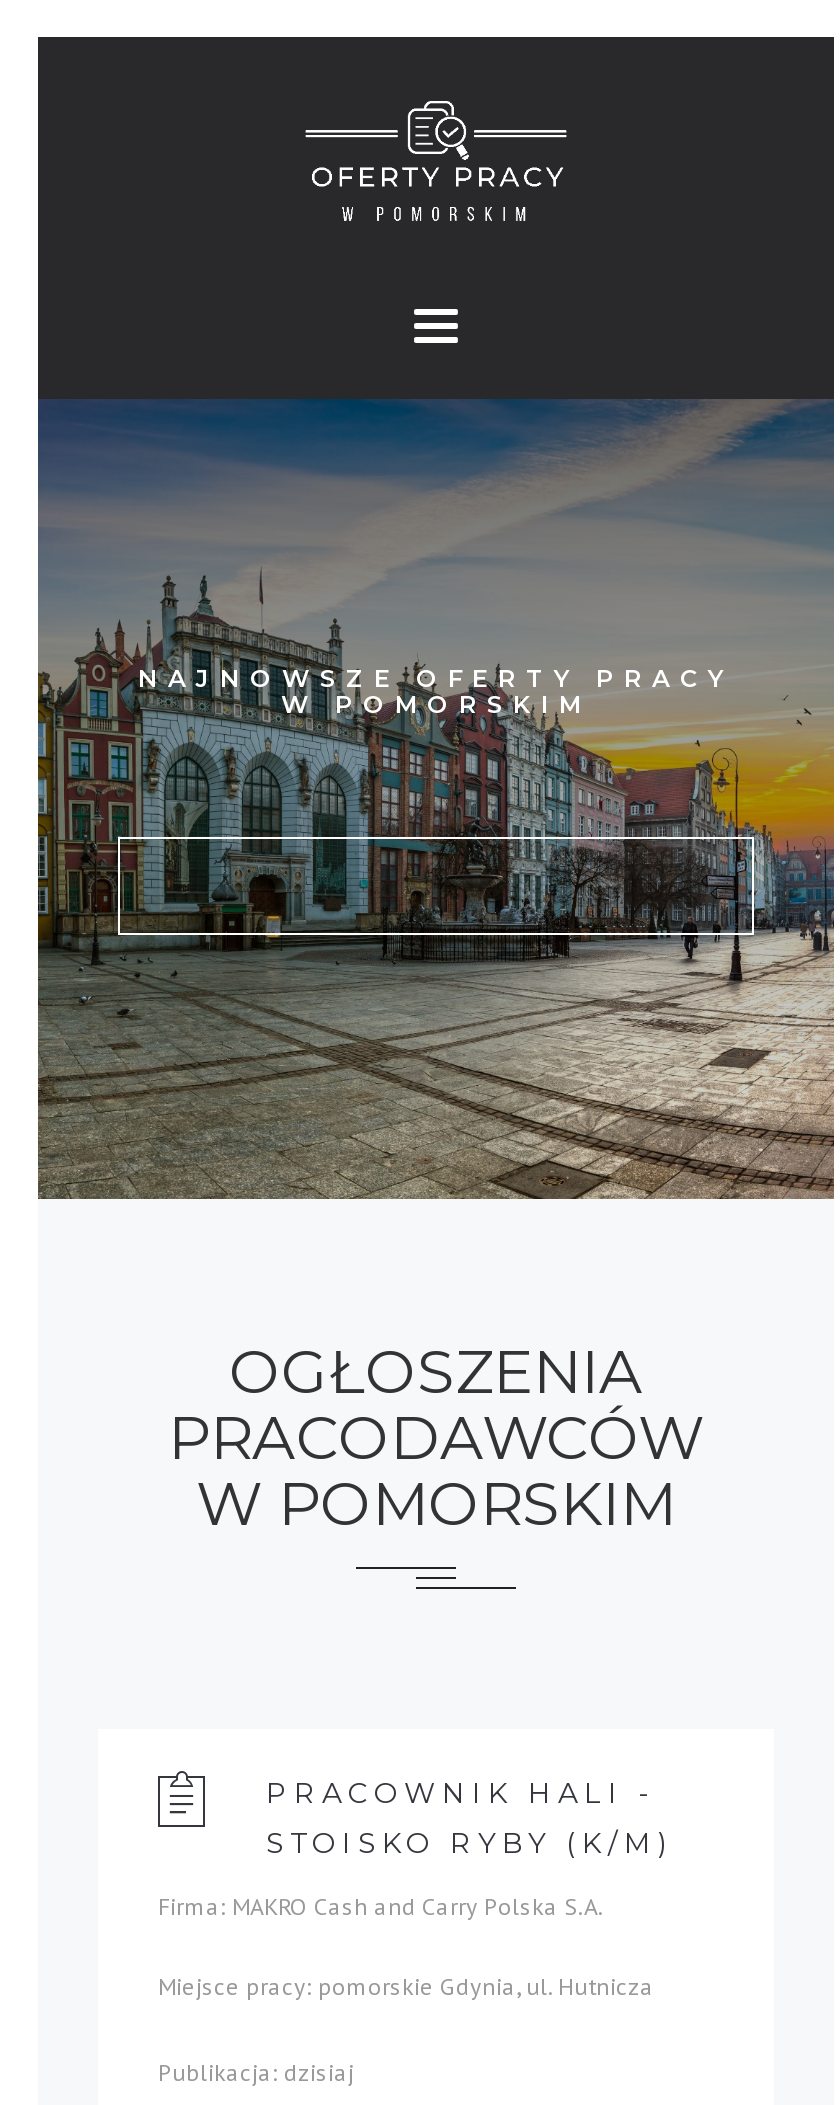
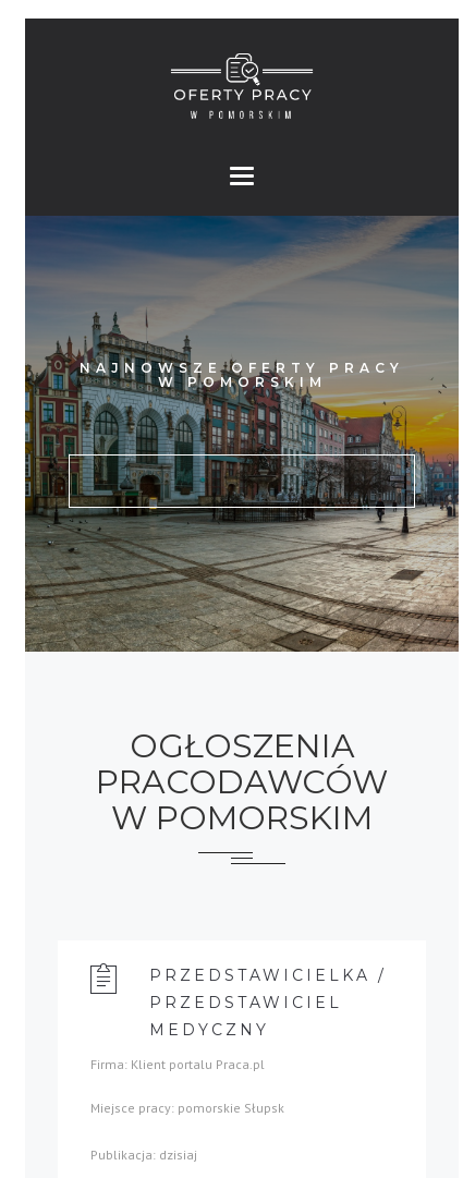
[266,1776,672,1862] PRACOWNIK HALI - | STOISKO RYBY (K/M) -> [149,966,387,1040] PRZEDSTAWICIELKA / | PRZEDSTAWICIEL | MEDYCZNY
[158,1892,604,1922] Firma: MAKRO Cash and Carry Polska S.A. -> [90,1056,265,1073] Firma: Klient portalu Praca.pl
[158,1972,654,2002] Miejsce pracy: pomorskie Gdynia, ul. Hutnicza -> [90,1100,284,1116] Miejsce pracy: pomorskie Słupsk

